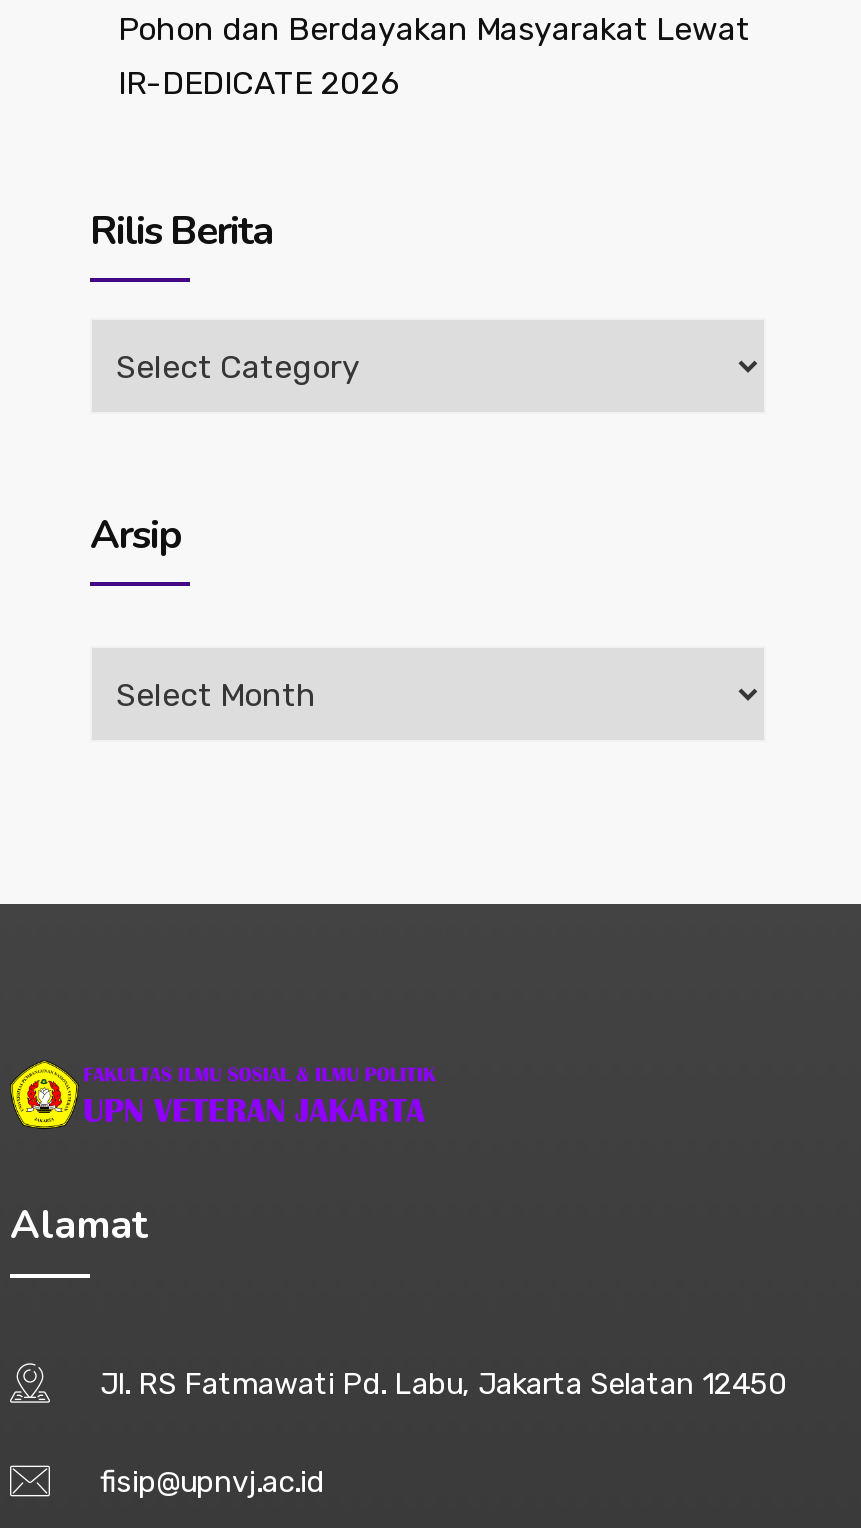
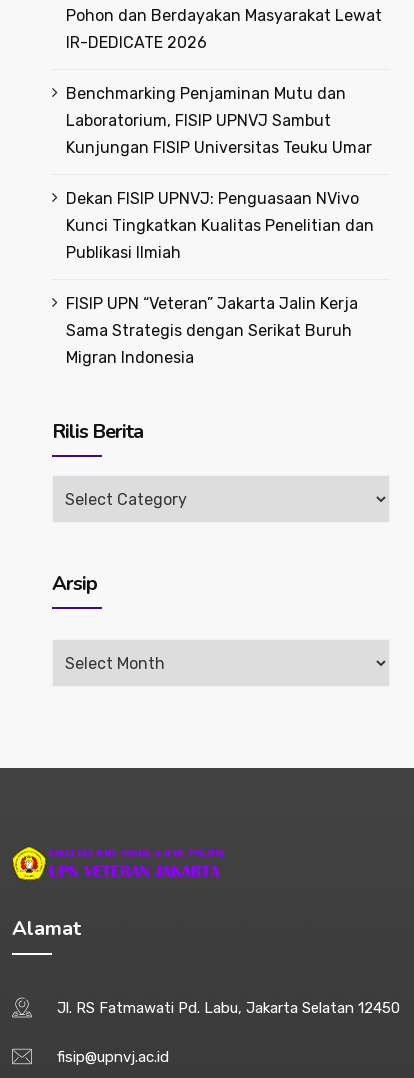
none -> [66,84,374,367] Benchmarking Penjaminan Mutu dan | Laboratorium, FISIP UPNVJ Sambut | Kunjungan FISIP Universitas Teuku Umar | Dekan FISIP UPNVJ: Penguasaan NVivo | Kunci Tingkatkan Kualitas Penelitian dan | Publikasi Ilmiah | FISIP UPN “Veteran” Jakarta Jalin Kerja | Sama Strategis dengan Serikat Buruh | Migran Indonesia

